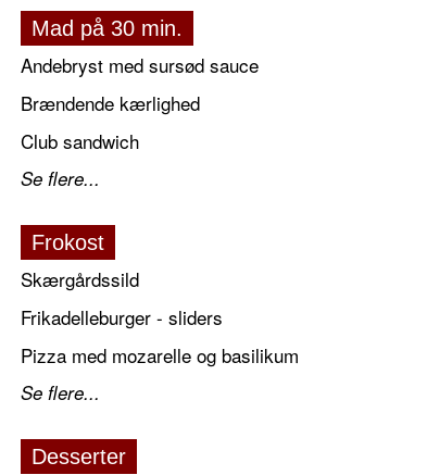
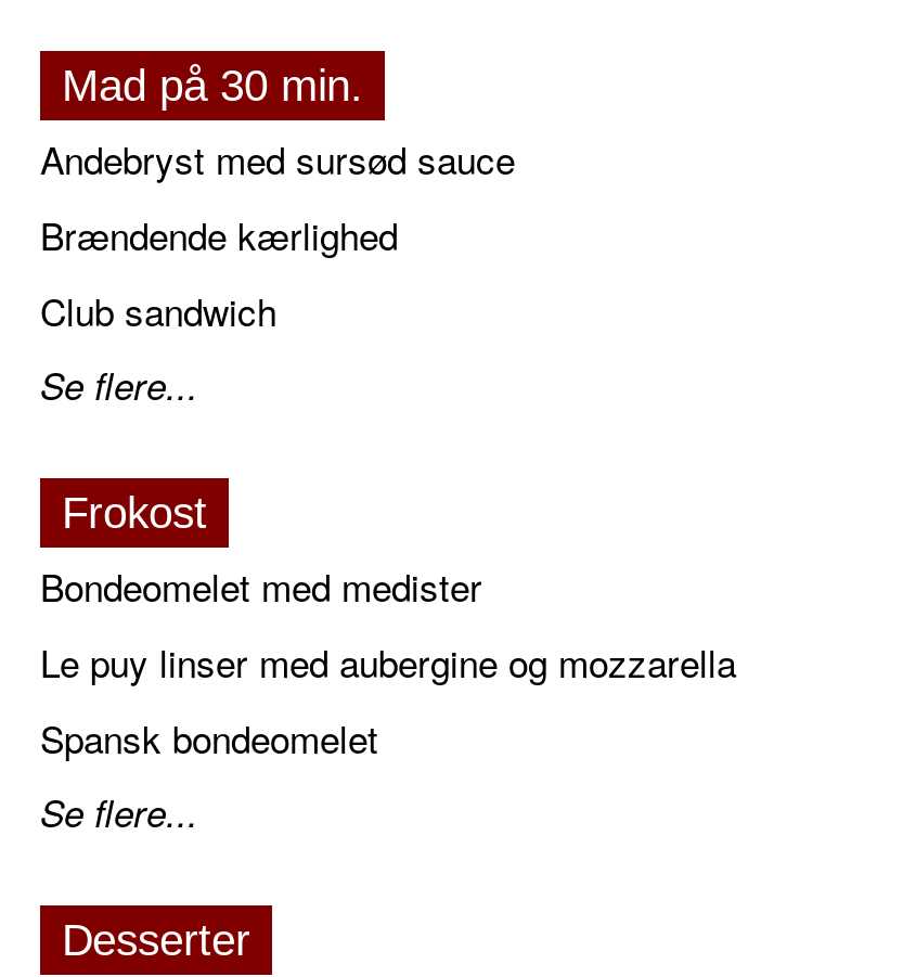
[21,265,299,369] Skærgårdssild | Frikadelleburger - sliders | Pizza med mozarelle og basilikum -> [40,559,736,765] Bondeomelet med medister | Le puy linser med aubergine og mozzarella | Spansk bondeomelet

